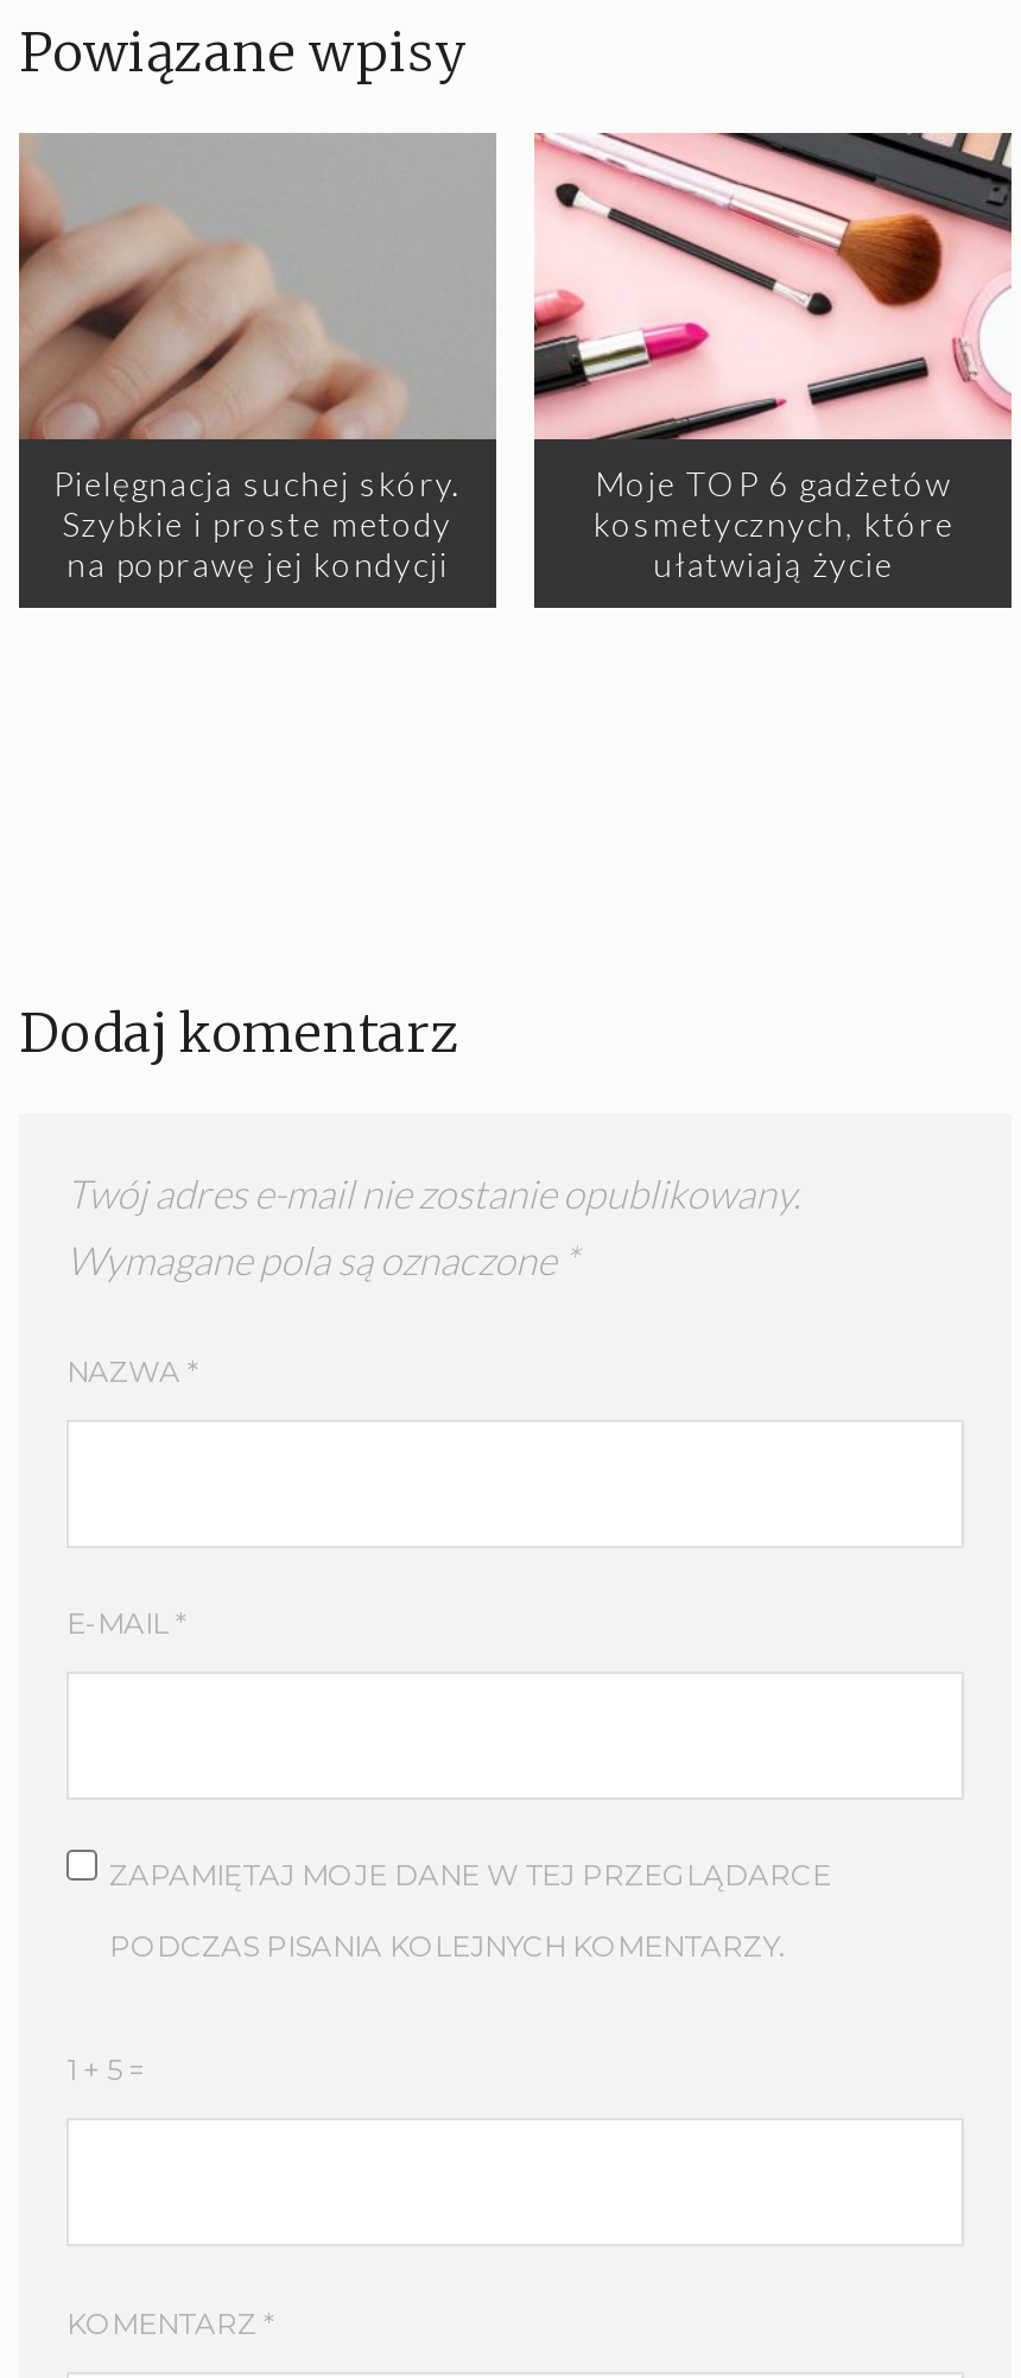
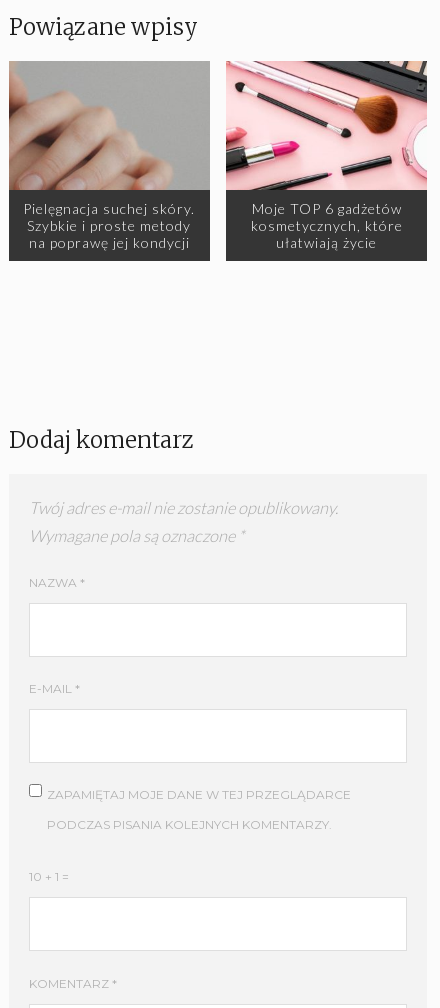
[66,2052,145,2088] 1 + 5 = -> [29,869,69,884] 10 + 1 =

